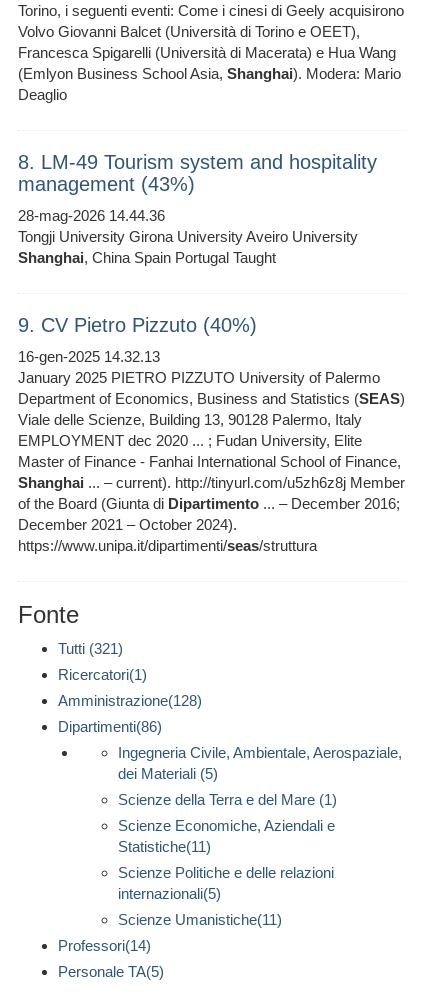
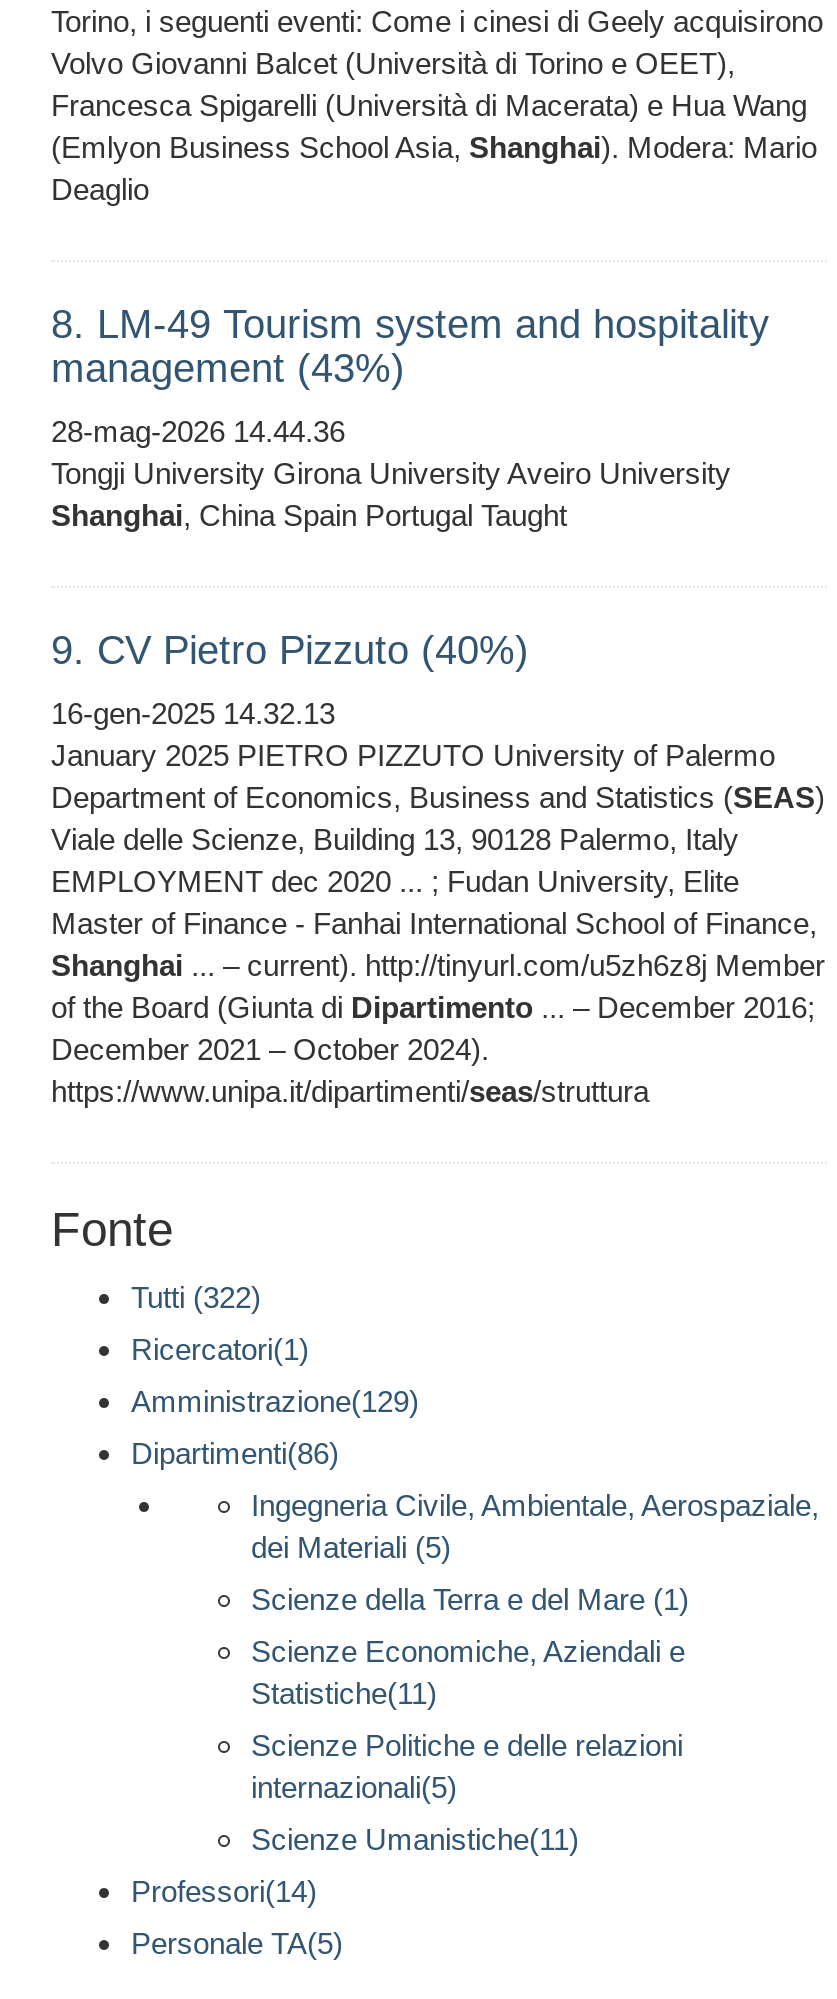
[58,640,123,657] Tutti (321) -> [131,1281,261,1315] Tutti (322)
[58,692,202,709] Amministrazione(128) -> [131,1385,419,1419] Amministrazione(129)

